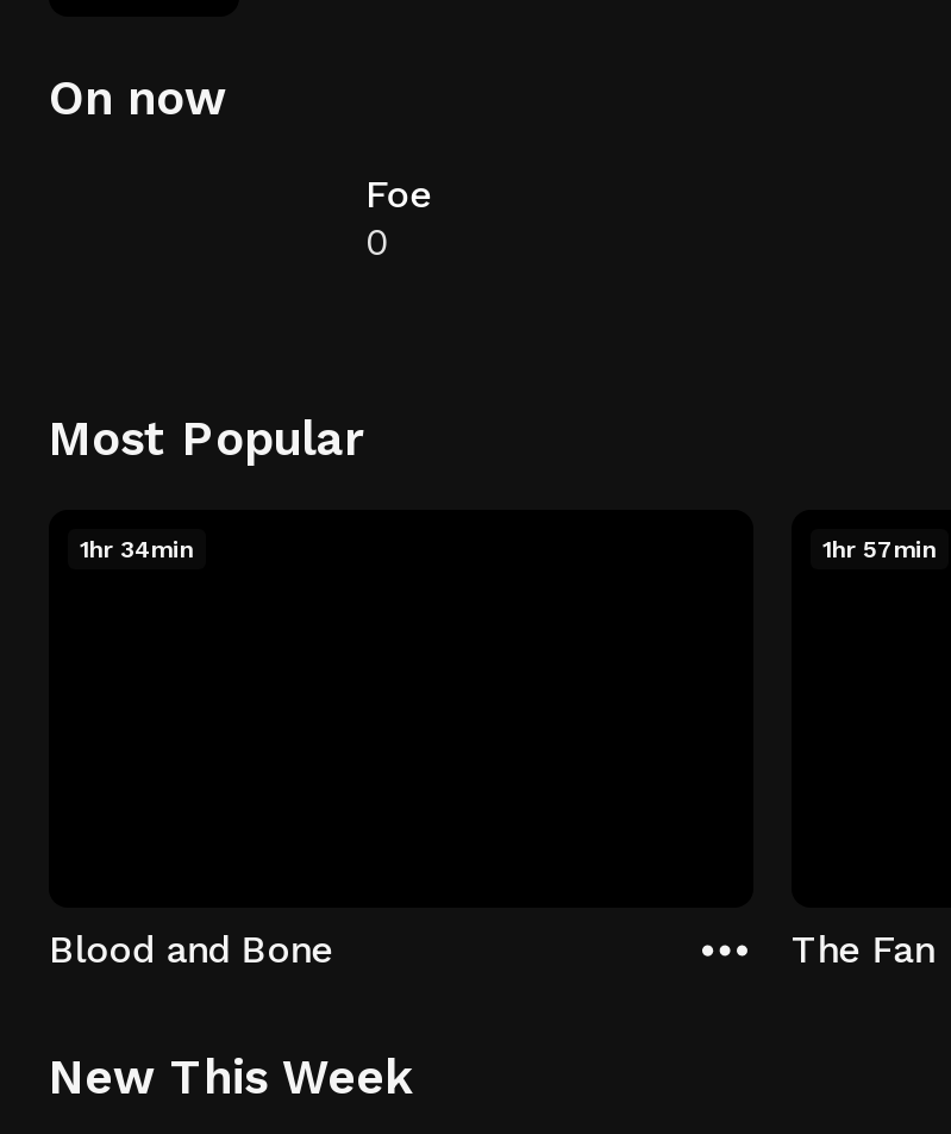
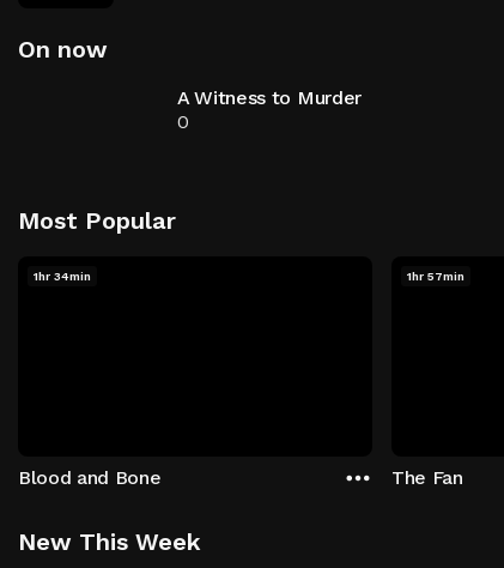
[365,172,432,217] Foe -> [177,86,361,109] A Witness to Murder

